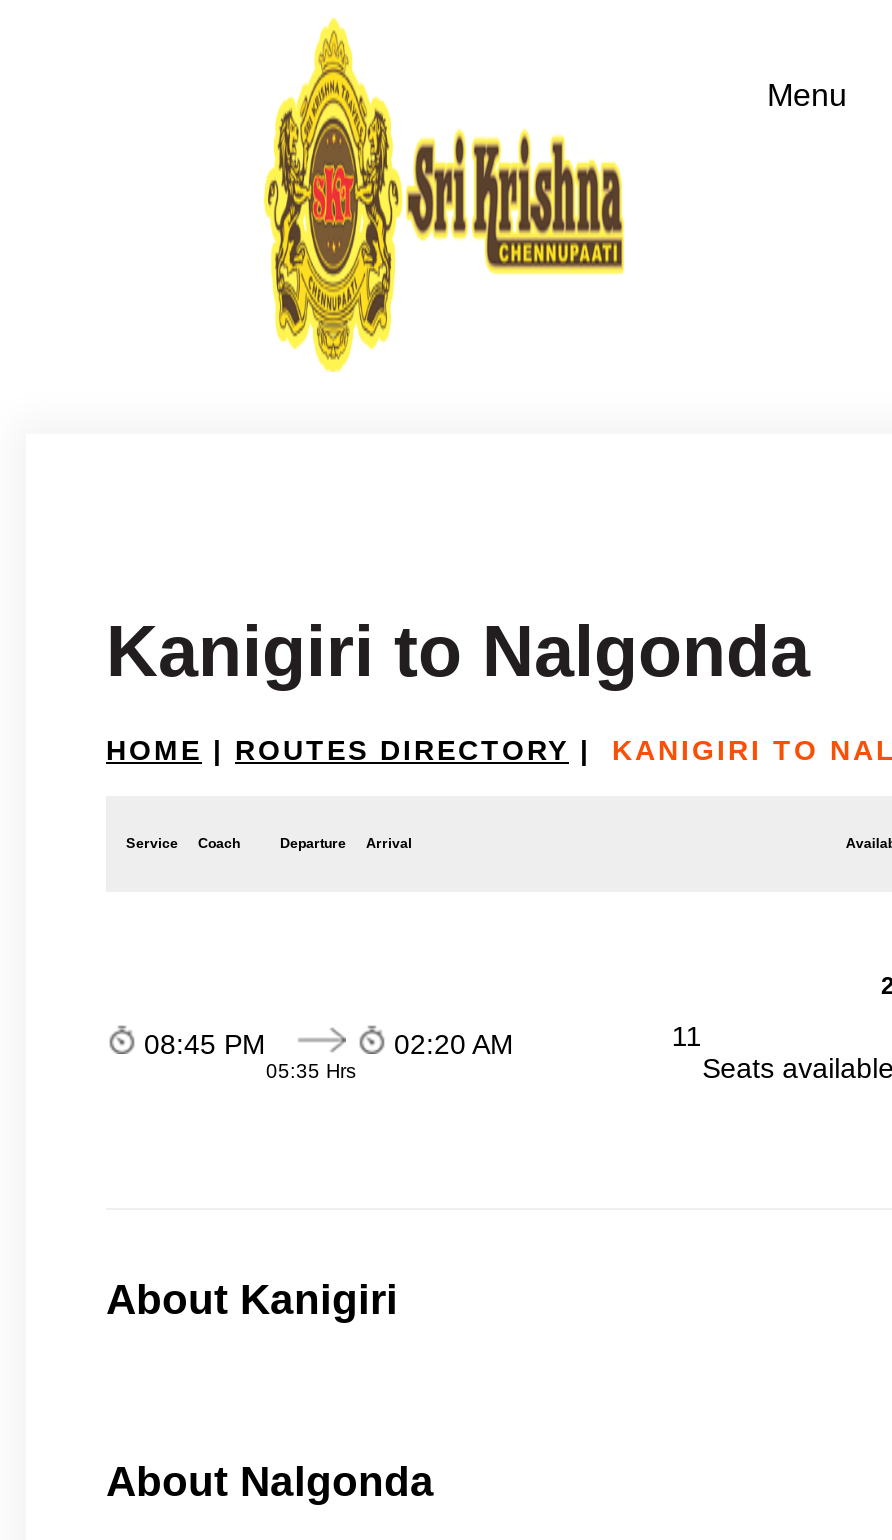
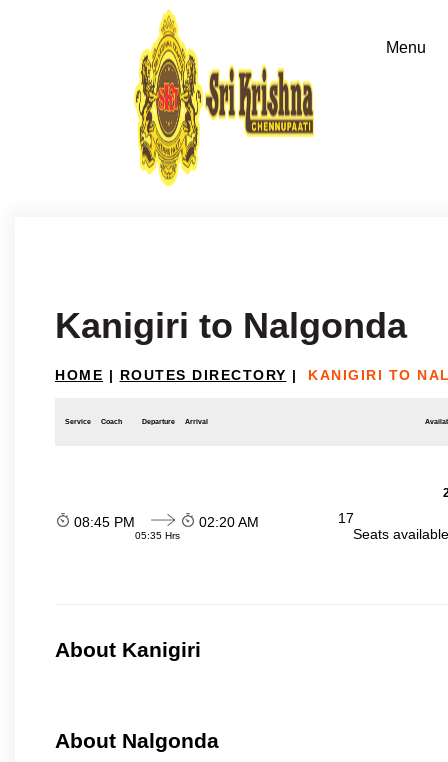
[672,1020,702,1052] 11 -> [338,510,354,526] 17

